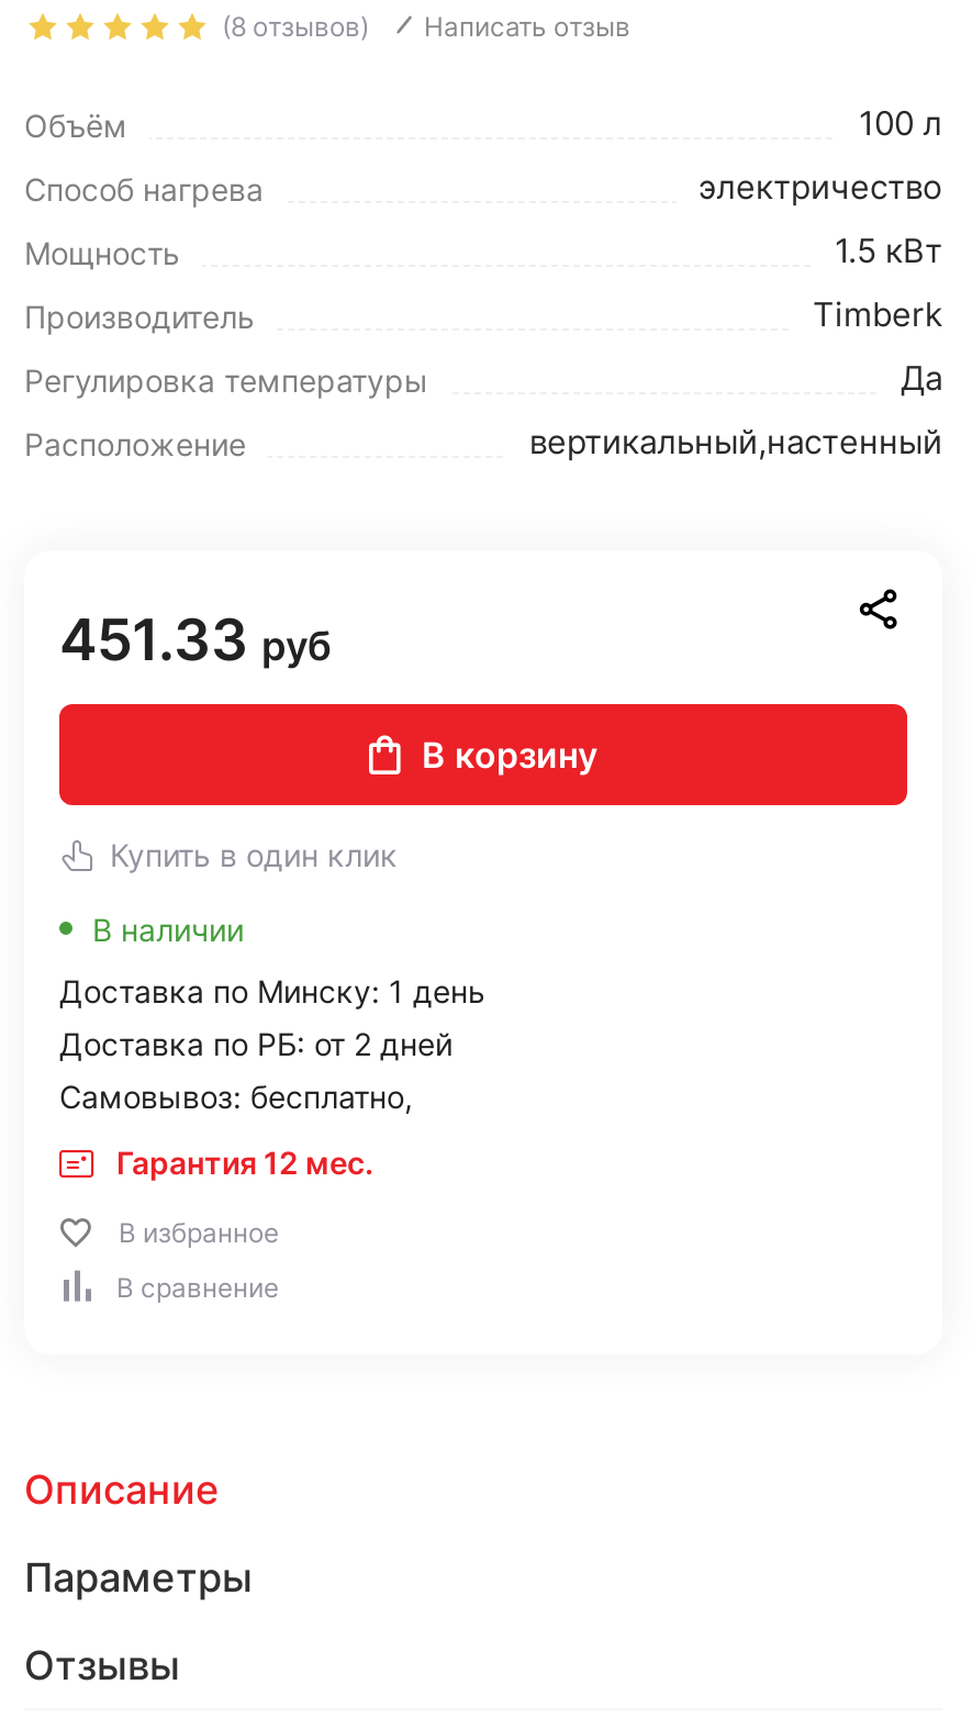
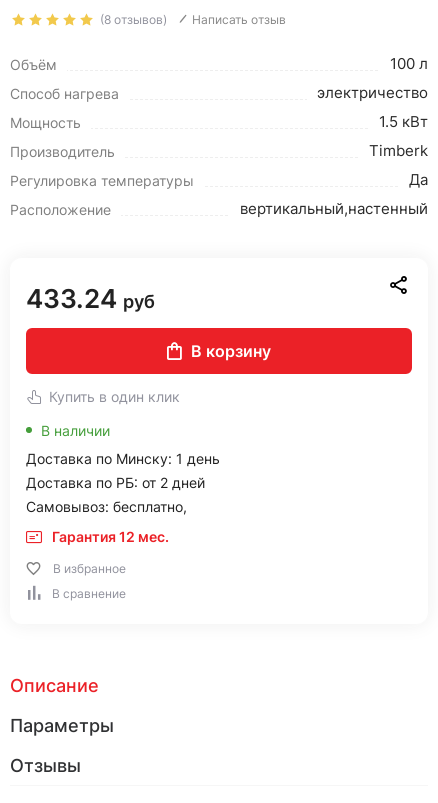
[59,605,332,673] 451.33 руб -> [26,283,155,314] 433.24 руб

